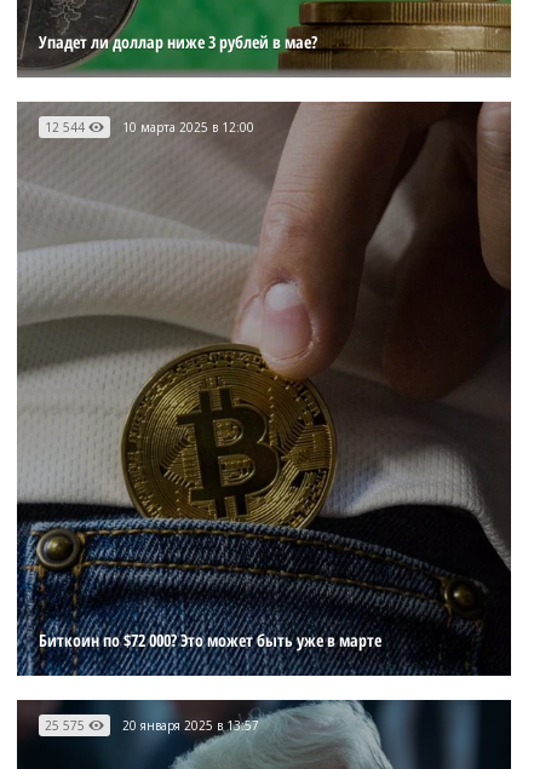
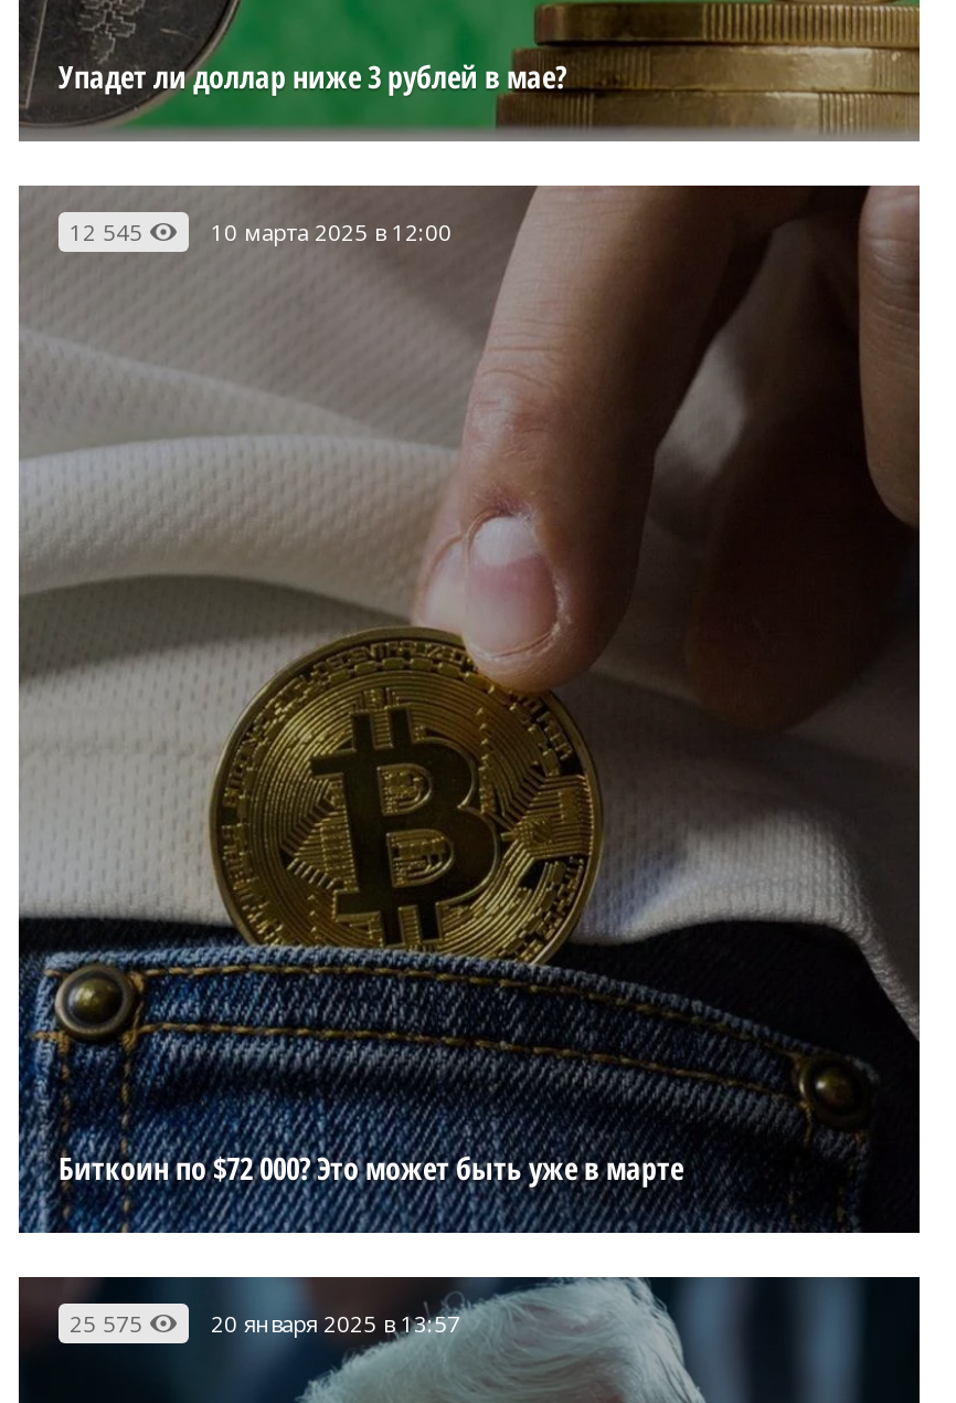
[45,119,254,136] 12 544 10 марта 2025 в 12:00 -> [70,217,452,247] 12 545 10 марта 2025 в 12:00

